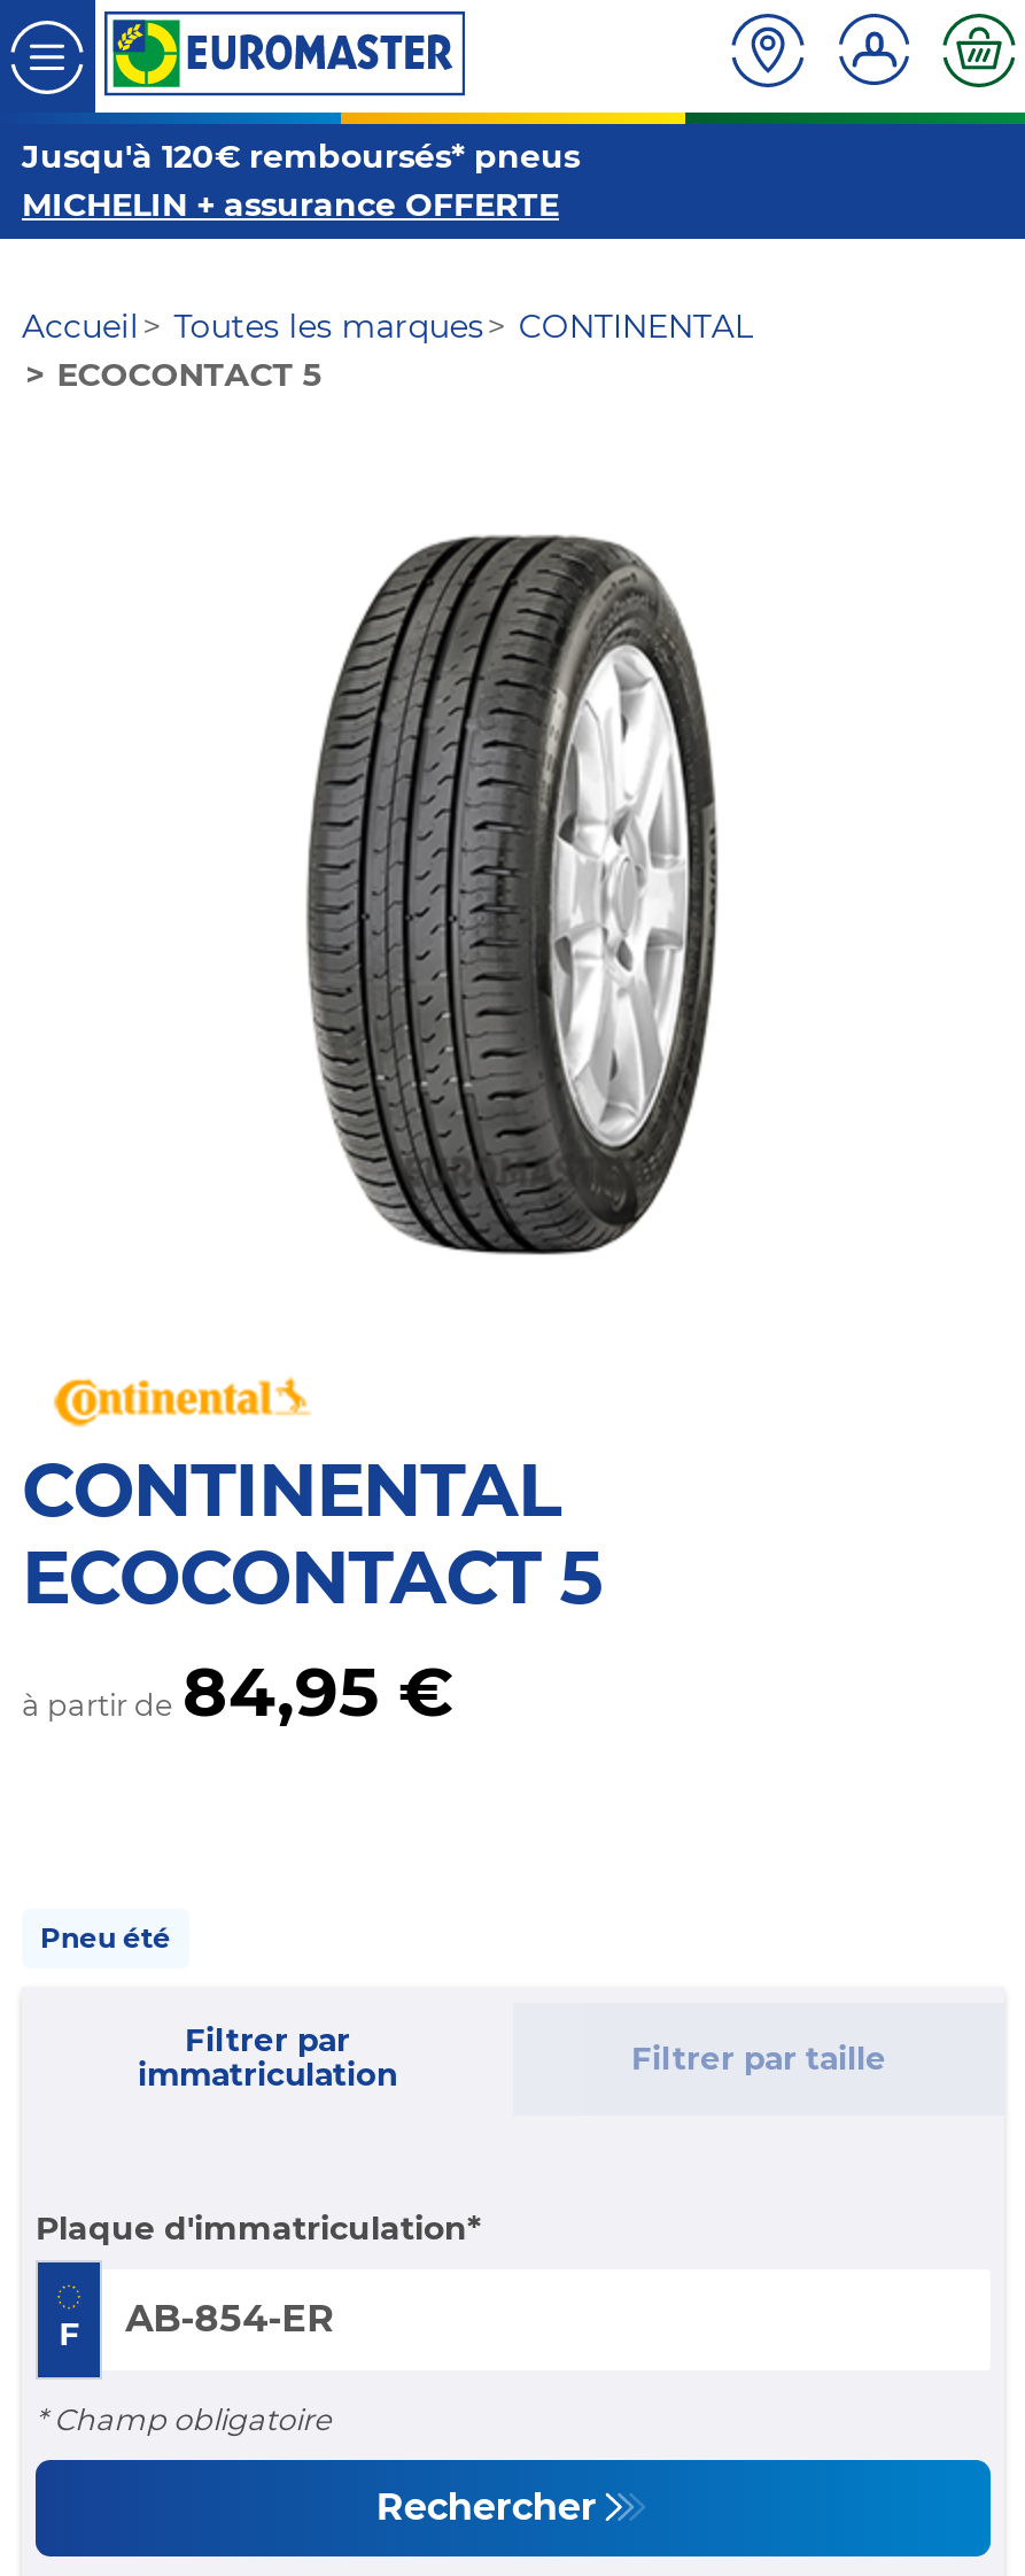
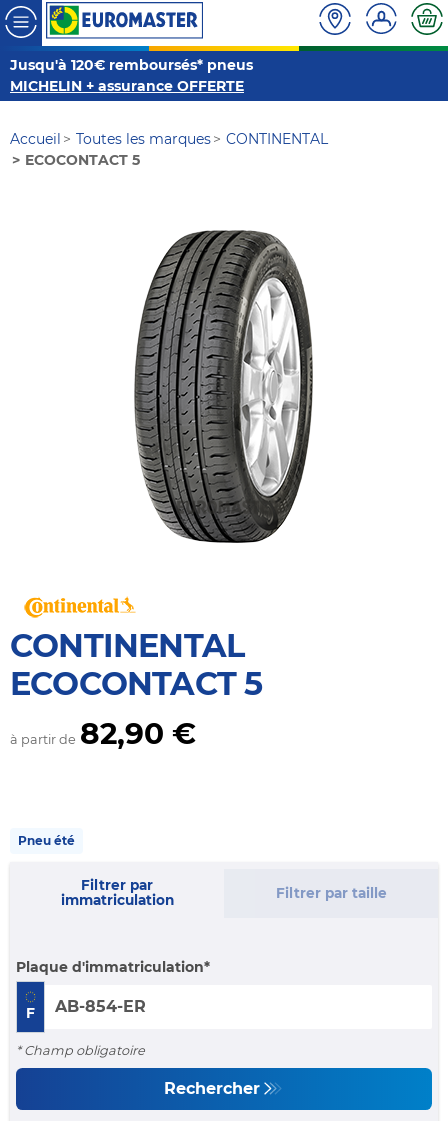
[22,1649,453,1732] à partir de 84,95 € -> [10,715,196,751] à partir de 82,90 €

